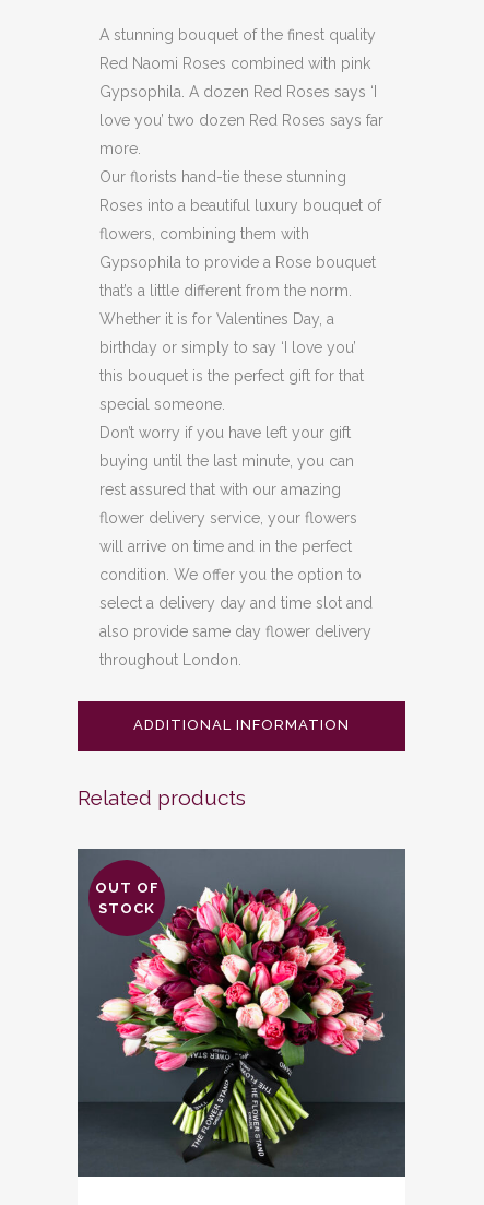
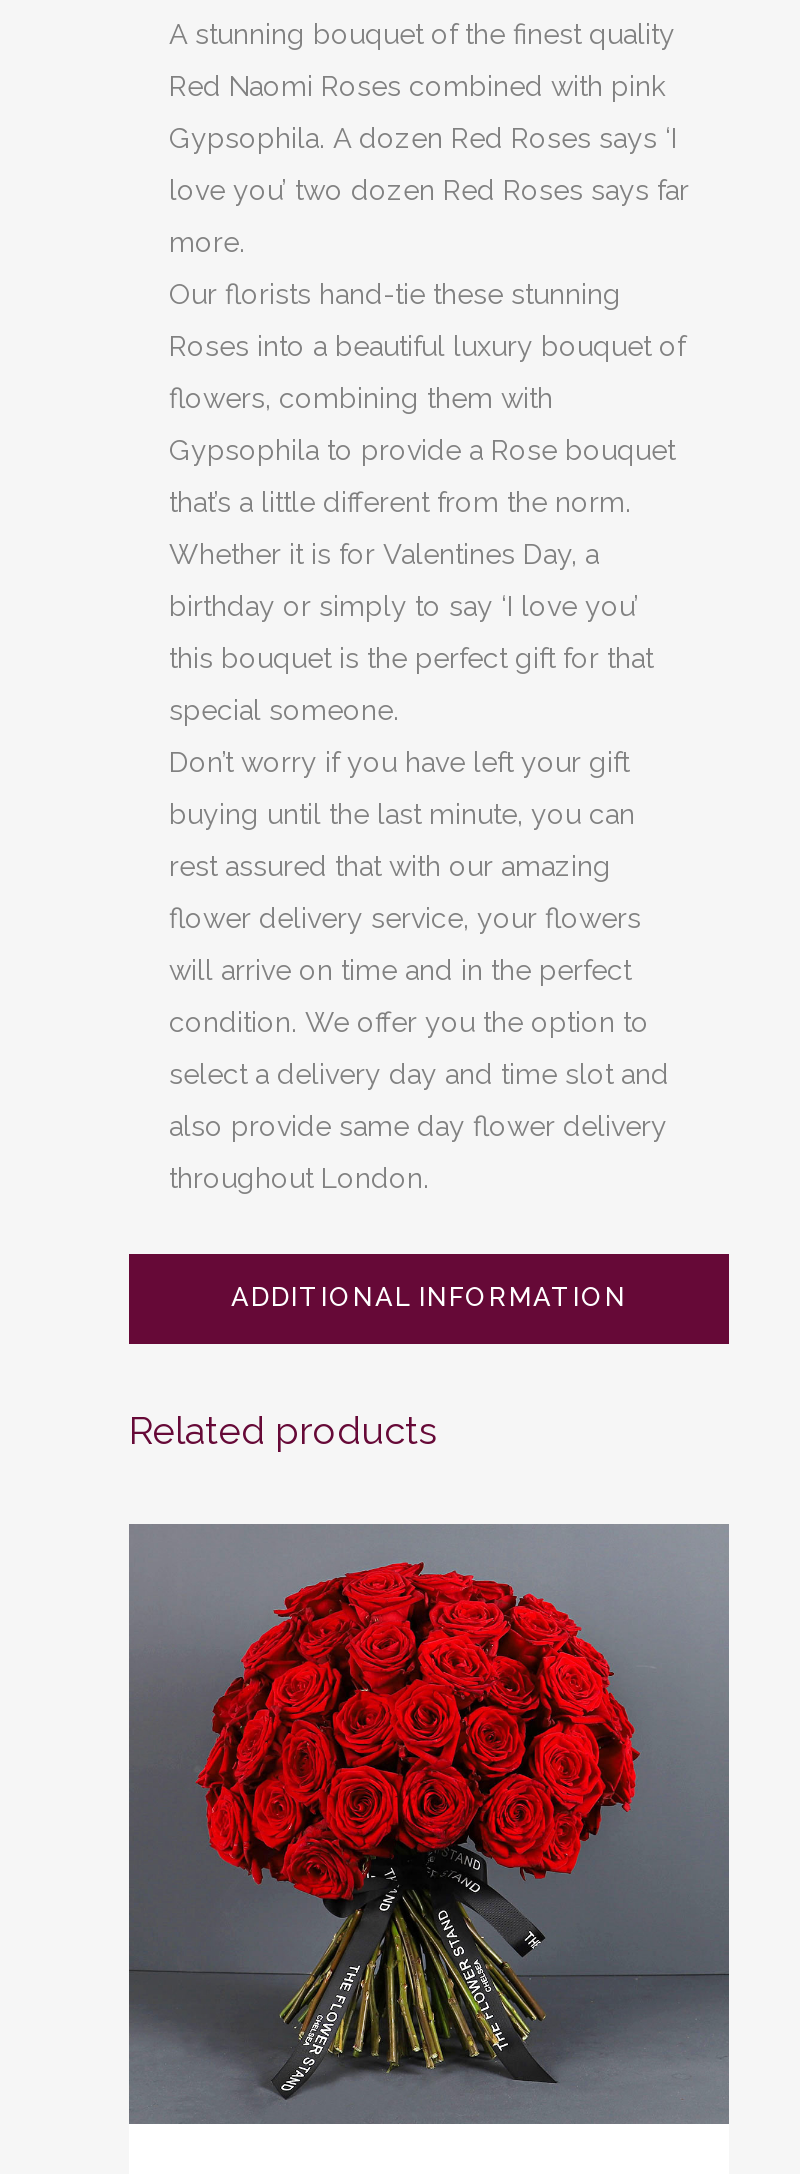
[79,850,404,1176] [image] -> [129,1524,729,2124] [image]
[95,879,159,917] OUT OF | STOCK -> none

